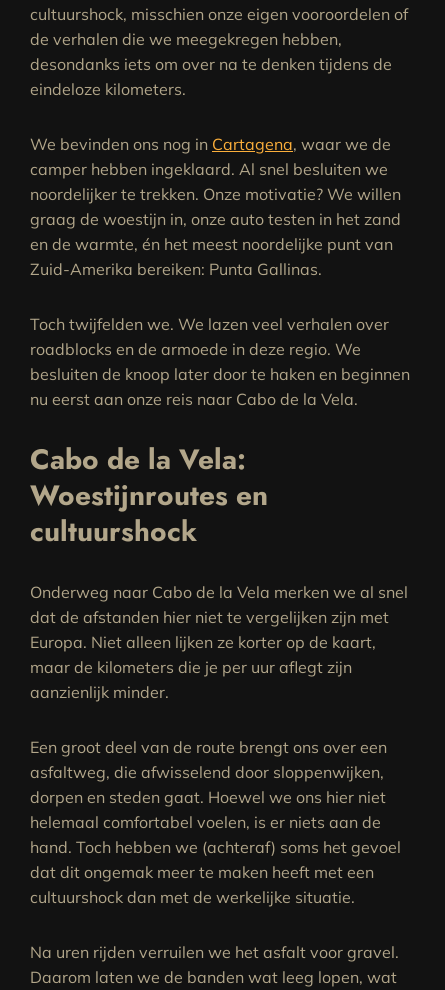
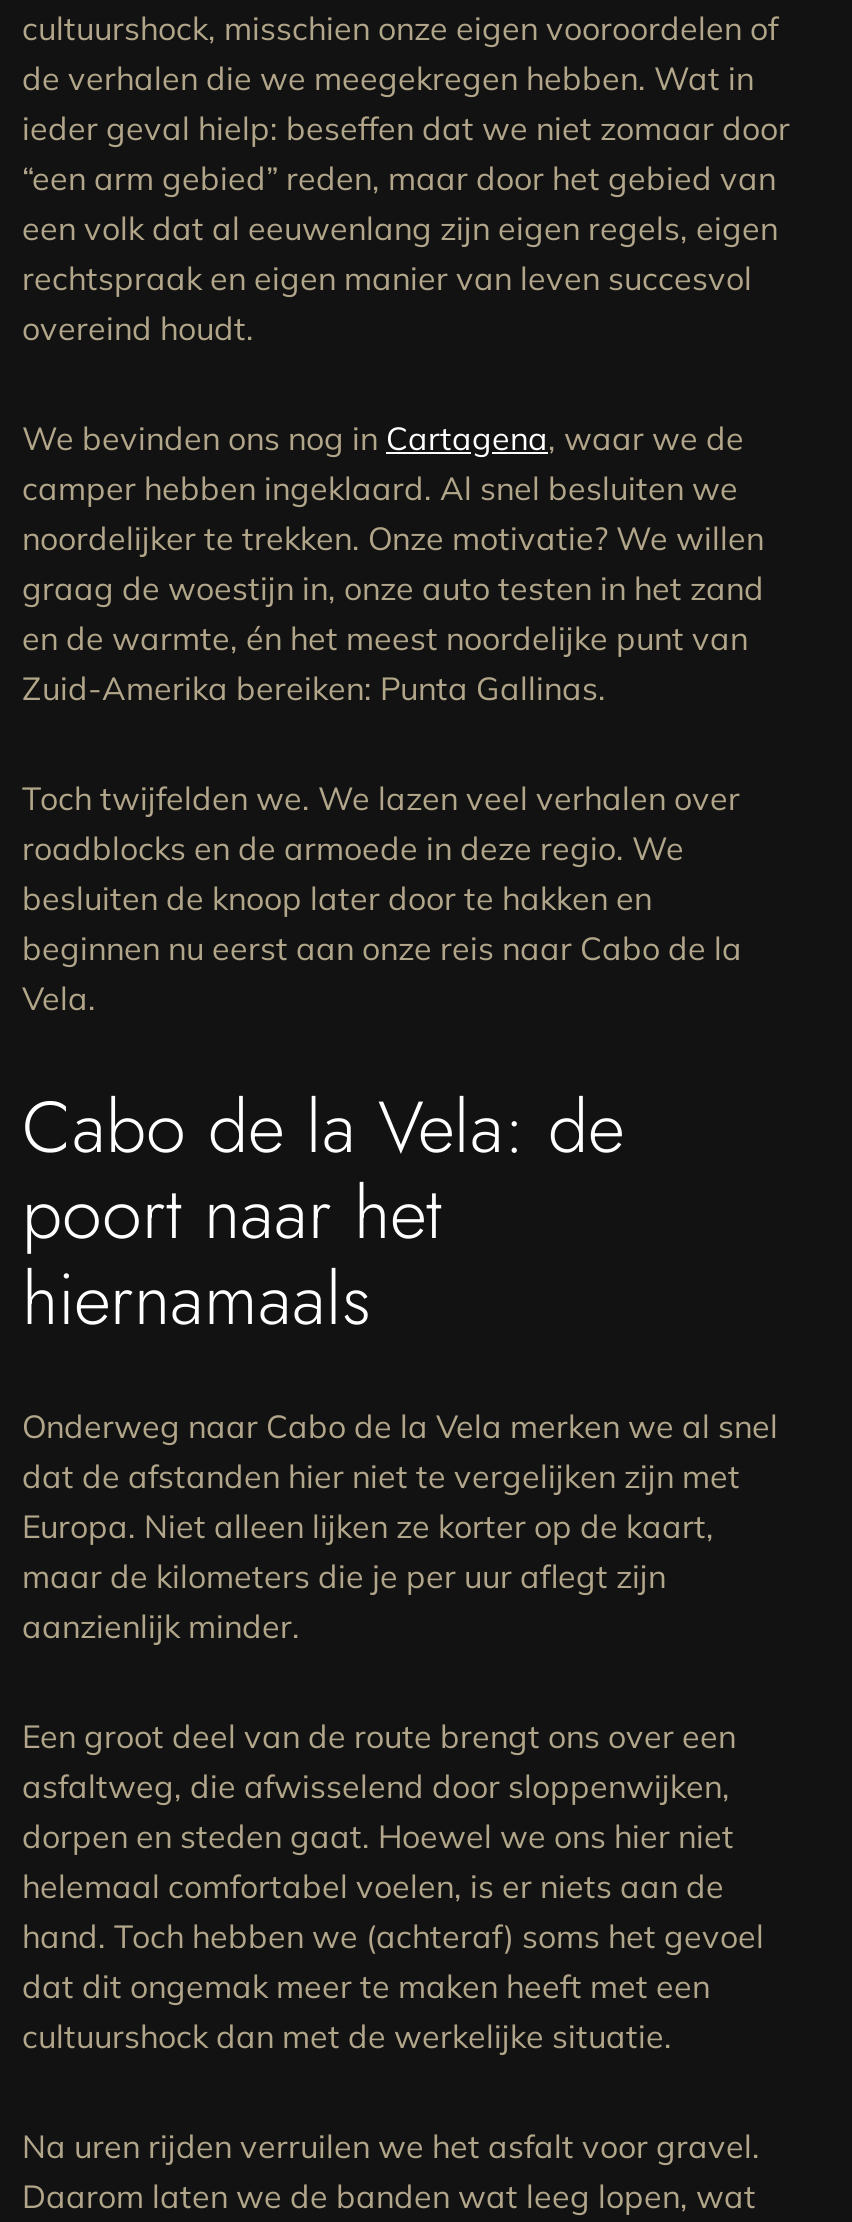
[30,29,392,99] de verhalen die we meegekregen hebben, | desondanks iets om over na te denken tijdens de | eindeloze kilometers. -> [22,57,790,347] de verhalen die we meegekregen hebben. Wat in | ieder geval hielp: beseffen dat we niet zomaar door | “een arm gebied” reden, maar door het gebied van | een volk dat al eeuwenlang zijn eigen regels, eigen | rechtspraak en eigen manier van leven succesvol | overeind houdt.
[30,364,410,409] besluiten de knoop later door te haken en beginnen | nu eerst aan onze reis naar Cabo de la Vela. -> [22,877,742,1017] besluiten de knoop later door te hakken en | beginnen nu eerst aan onze reis naar Cabo de la | Vela.
[30,439,268,552] Cabo de la Vela: | Woestijnroutes en | cultuurshock -> [22,1073,624,1351] Cabo de la Vela: de | poort naar het | hiernamaals

